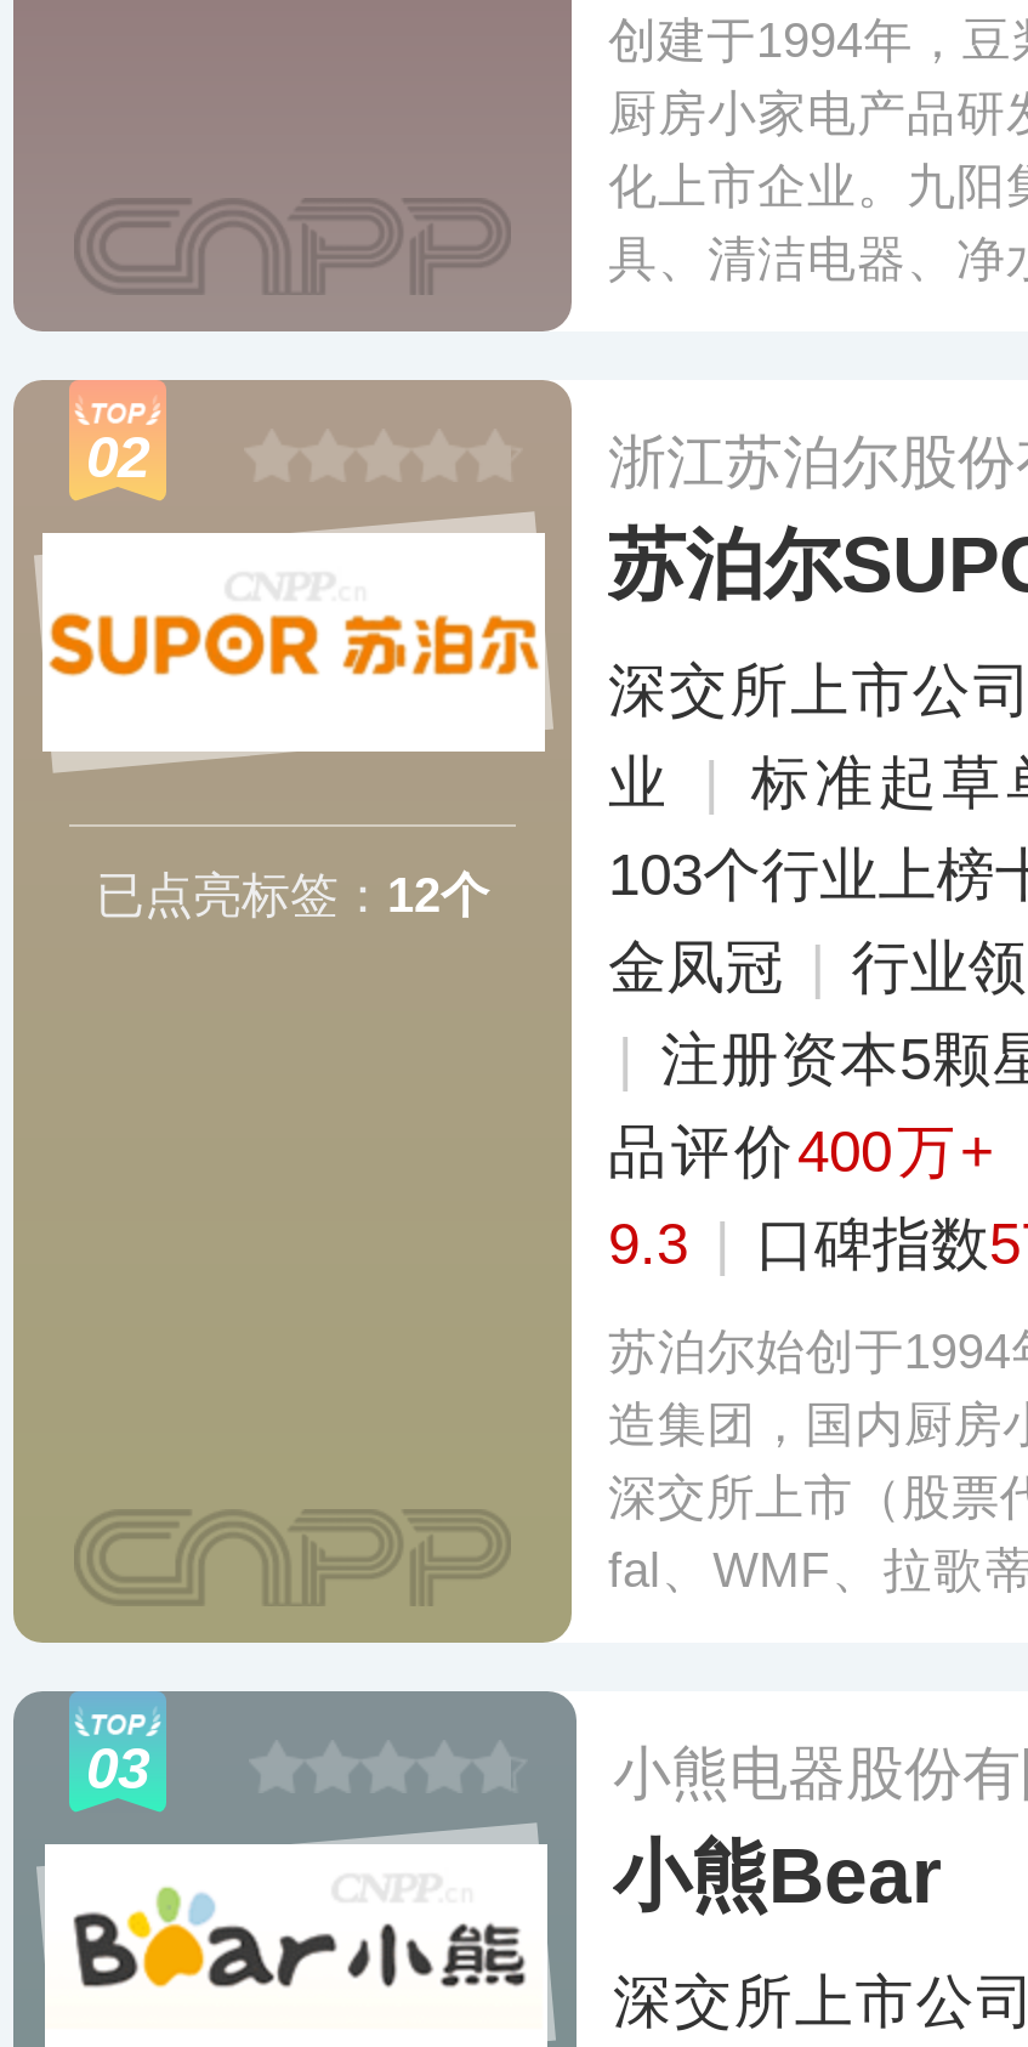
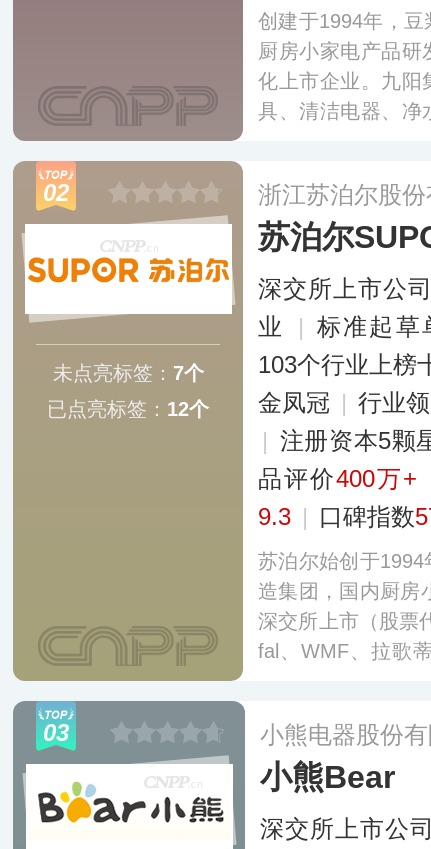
moved [96,868,489,922] -> [47,398,209,420]: 已点亮标签：12个
none -> [52,362,203,384] 未点亮标签：7个

